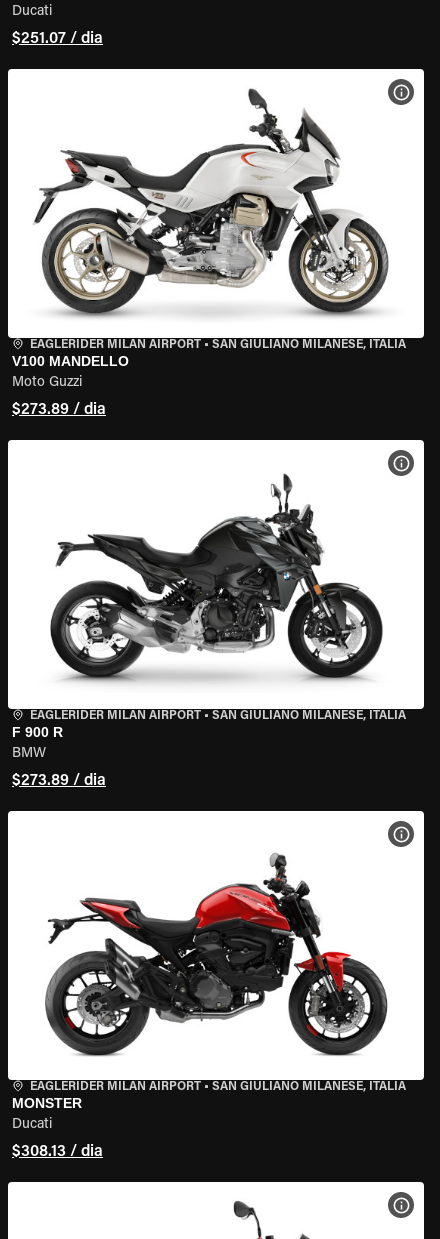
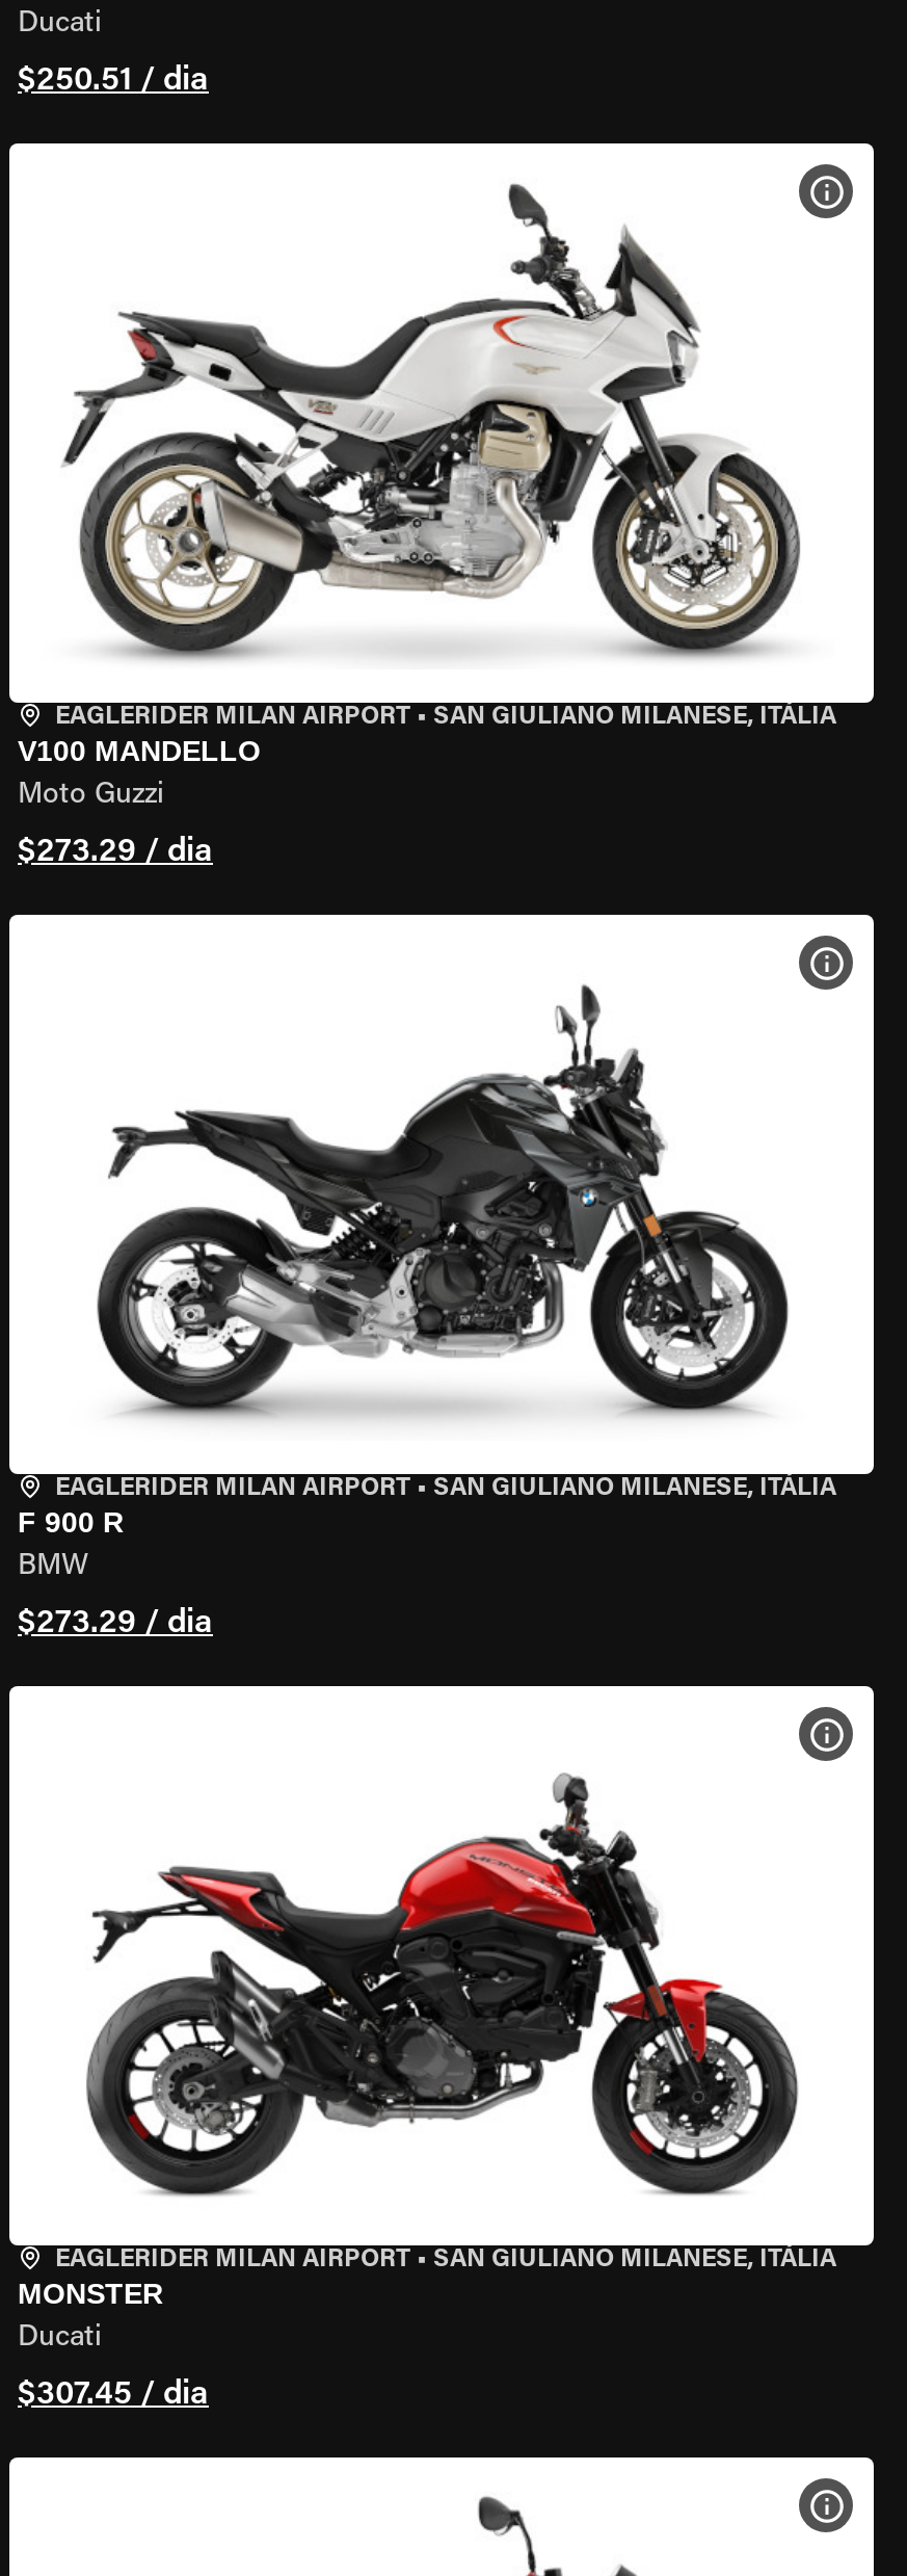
[12,31,103,47] $251.07 / dia -> [18,64,209,98] $250.51 / dia
[12,402,106,418] $273.89 / dia -> [18,836,213,869] $273.29 / dia
[12,773,106,789] $273.89 / dia -> [18,1607,213,1640] $273.29 / dia
[12,1144,103,1160] $308.13 / dia -> [18,2378,209,2412] $307.45 / dia

